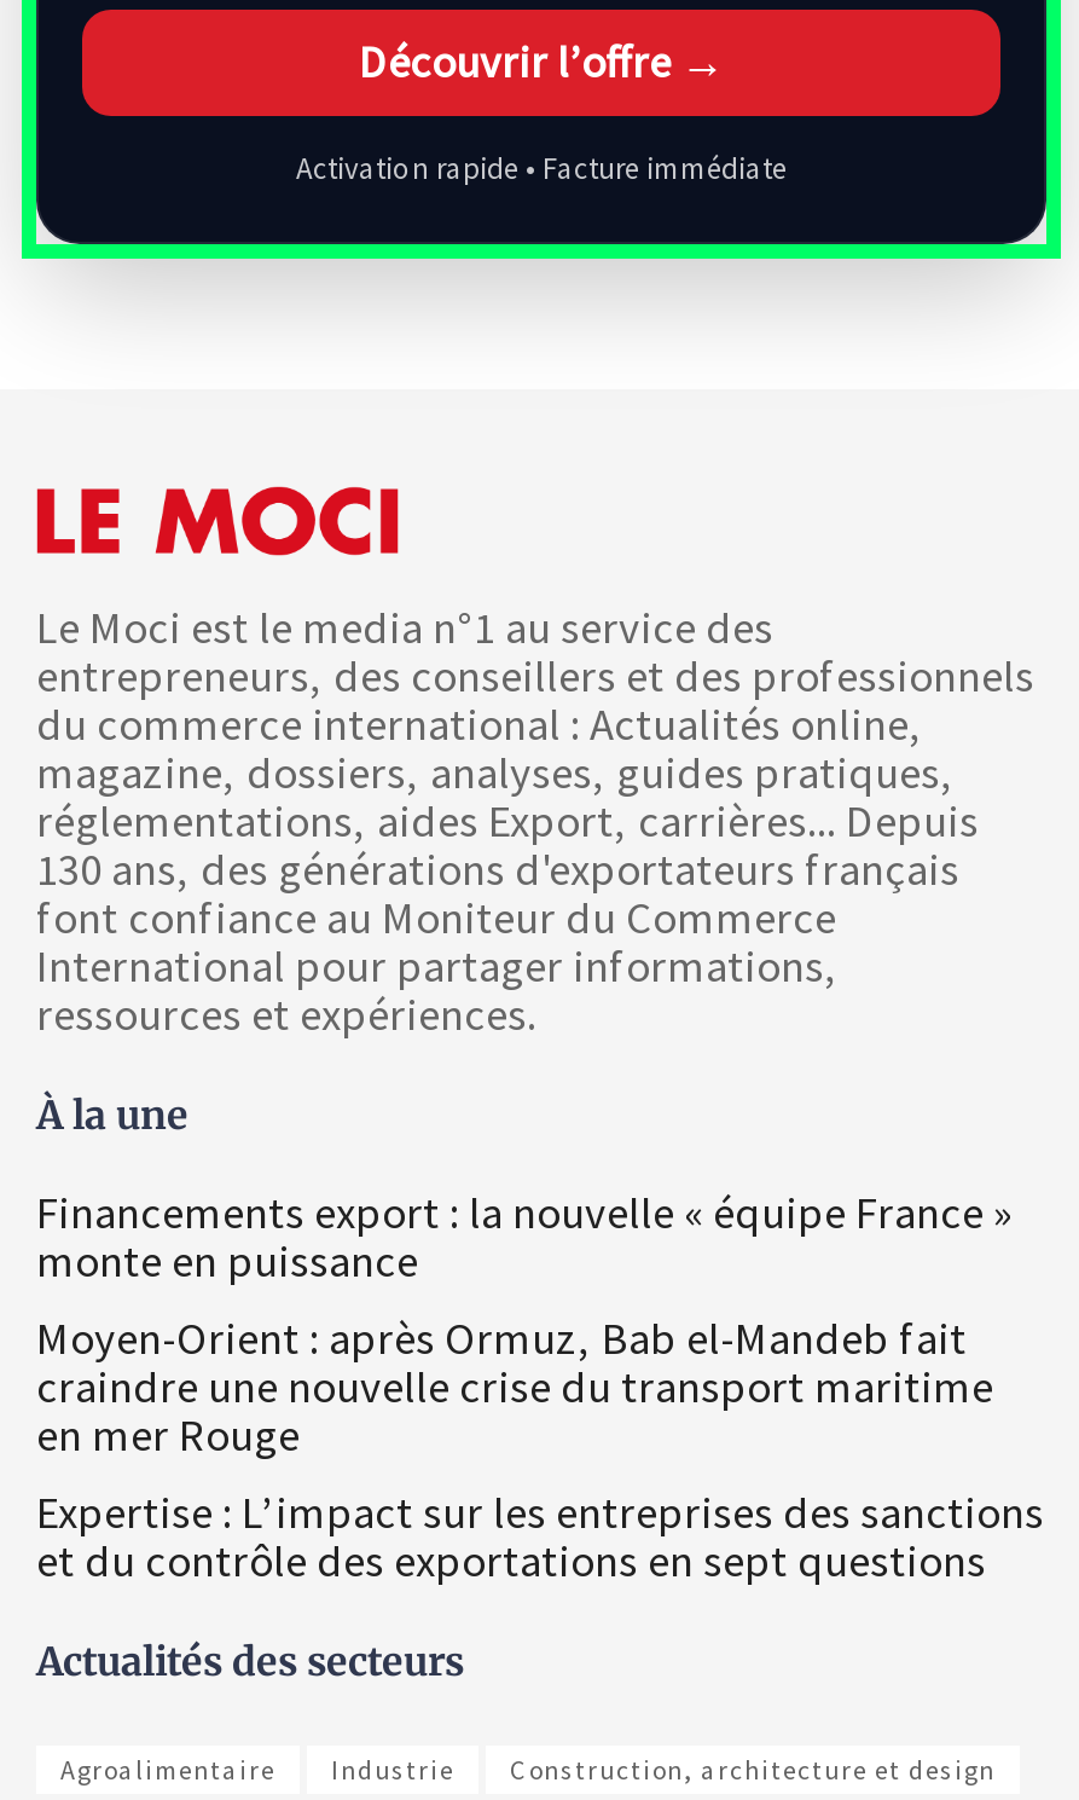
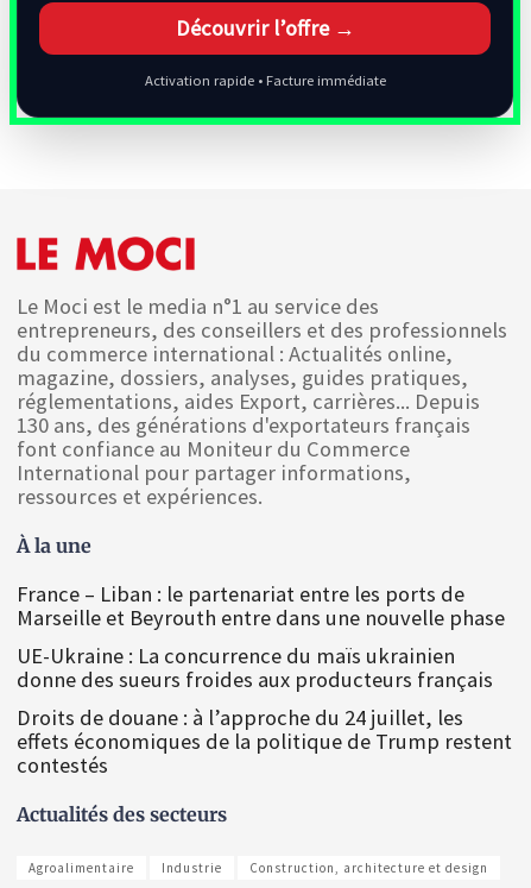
[36,1186,1044,1590] Financements export : la nouvelle « équipe France » | monte en puissance | Moyen-Orient : après Ormuz, Bab el-Mandeb fait | craindre une nouvelle crise du transport maritime | en mer Rouge | Expertise : L’impact sur les entreprises des sanctions | et du contrôle des exportations en sept questions -> [17,581,512,779] France – Liban : le partenariat entre les ports de | Marseille et Beyrouth entre dans une nouvelle phase | UE-Ukraine : La concurrence du maïs ukrainien | donne des sueurs froides aux producteurs français | Droits de douane : à l’approche du 24 juillet, les | effets économiques de la politique de Trump restent | contestés

